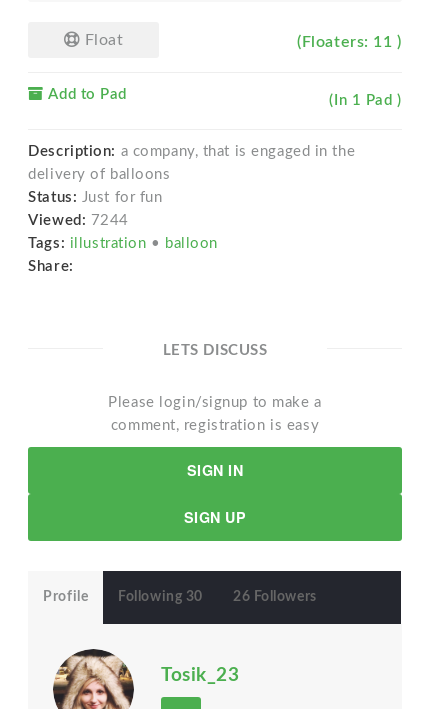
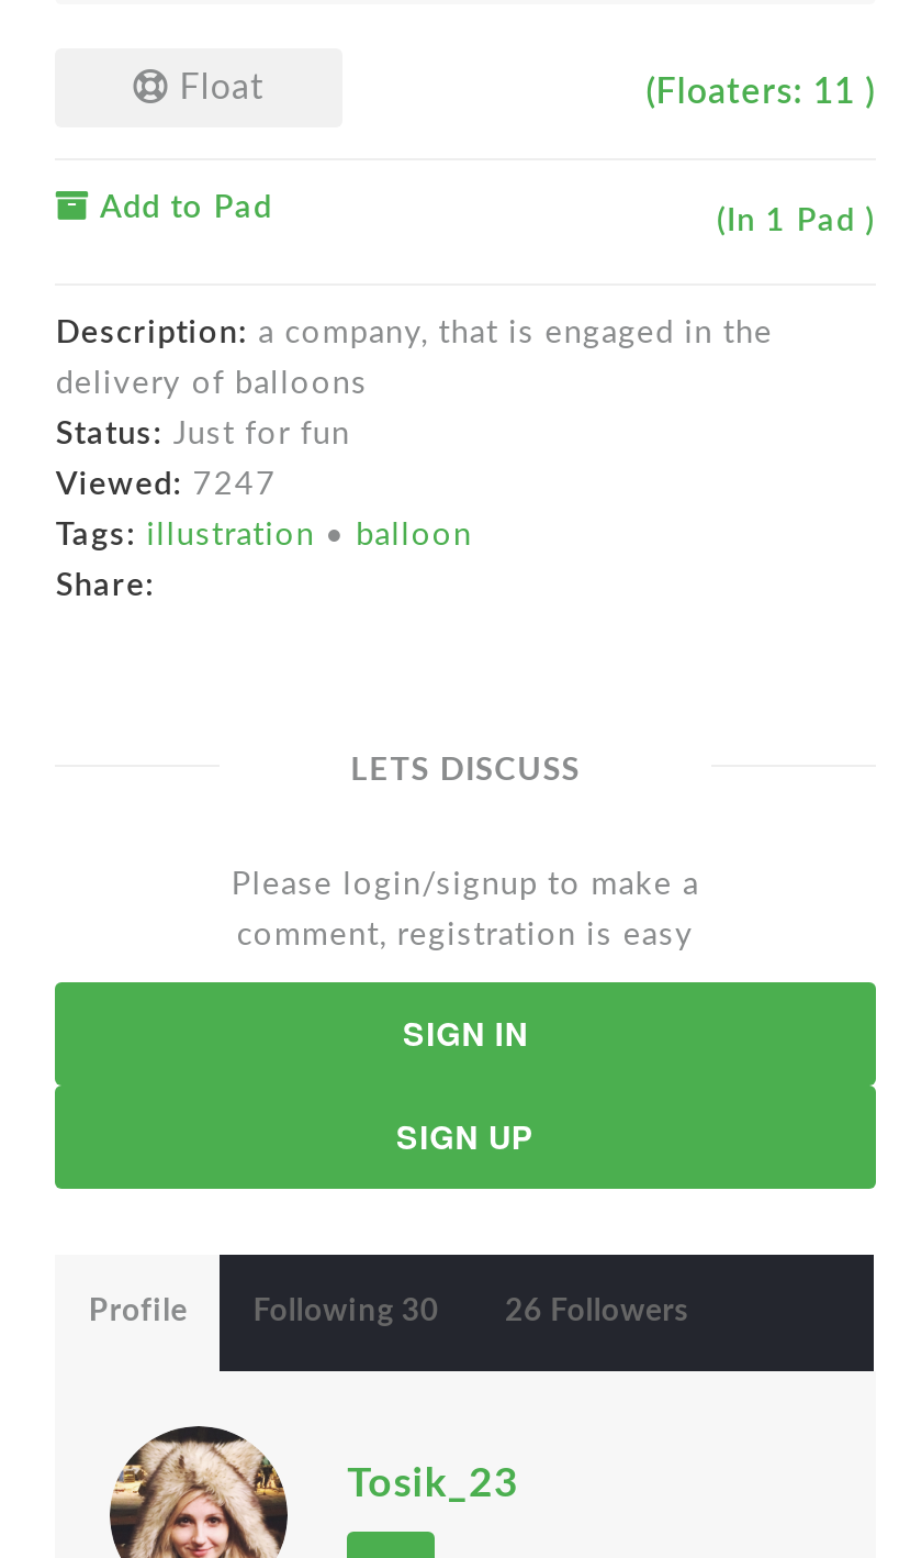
[28,213,129,228] Viewed: 7244 -> [56,468,277,501] Viewed: 7247

